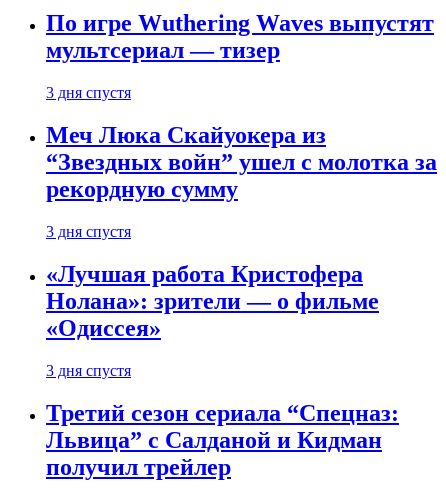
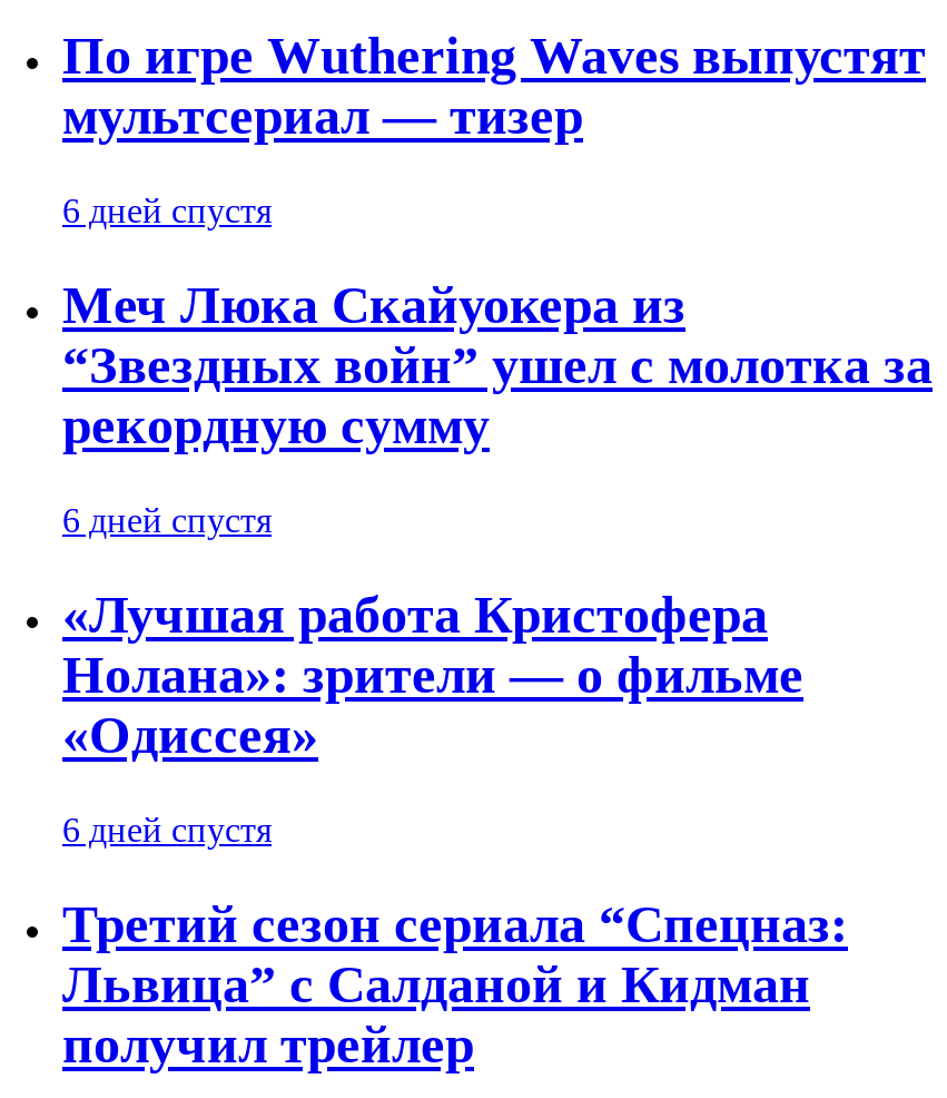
[46,84,131,101] 3 дня спустя -> [62,192,272,230] 6 дней спустя
[46,223,131,240] 3 дня спустя -> [62,501,272,539] 6 дней спустя
[46,362,131,379] 3 дня спустя -> [62,810,272,848] 6 дней спустя

